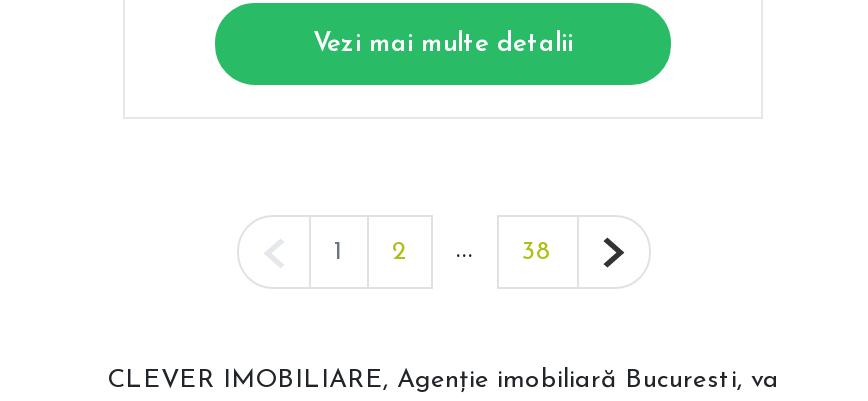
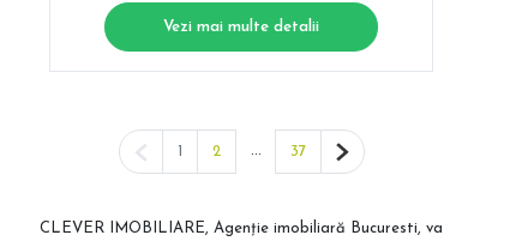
[522,239,552,265] 38 -> [290,144,305,159] 37

